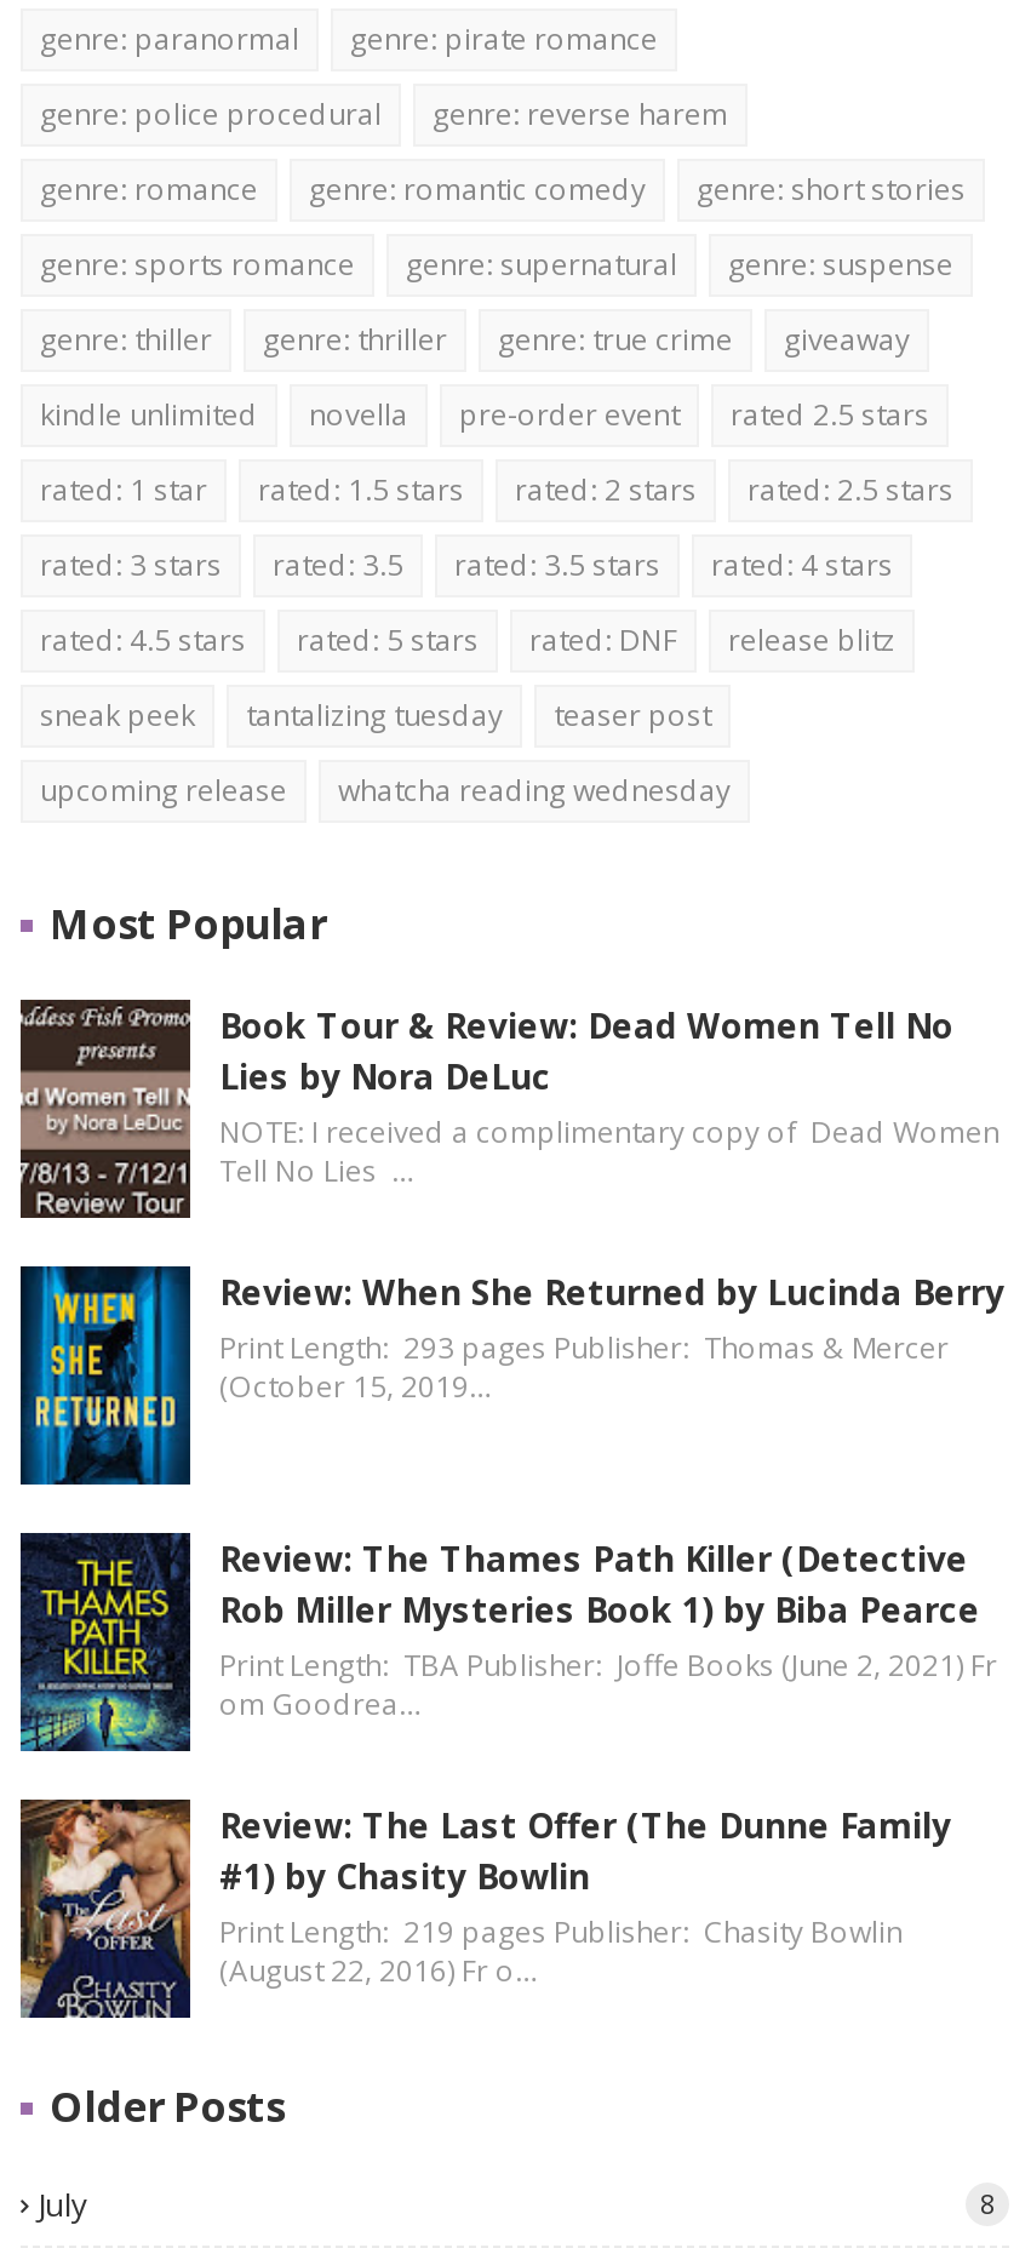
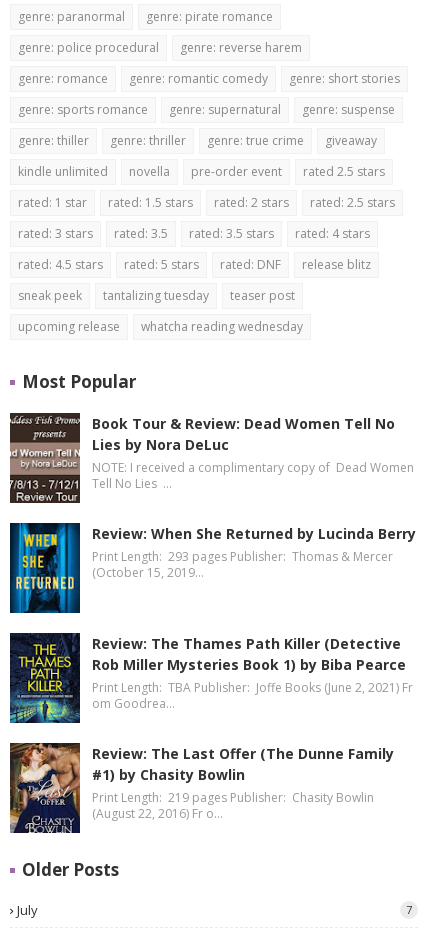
[980,2185,995,2221] 8 -> [406,902,412,917] 7

